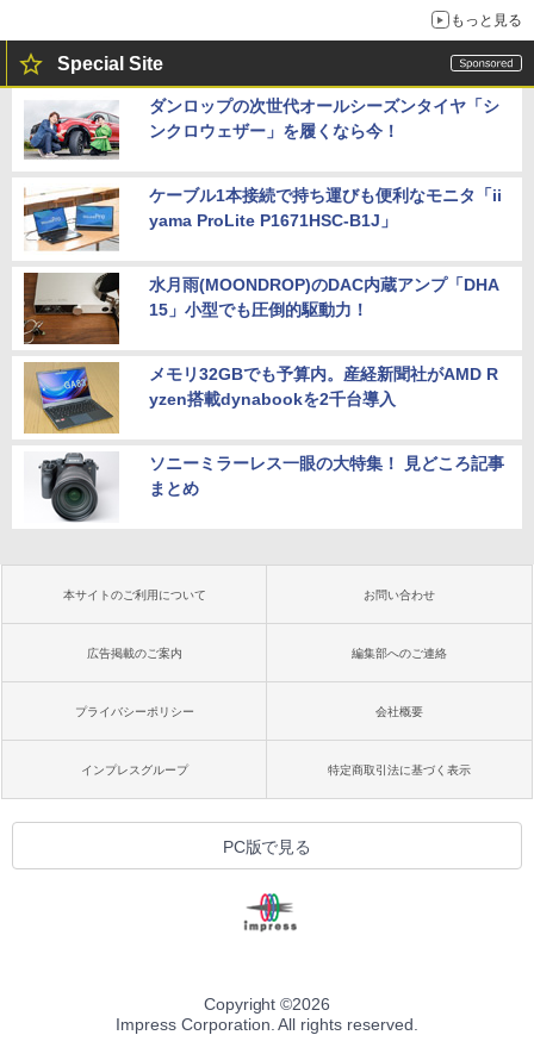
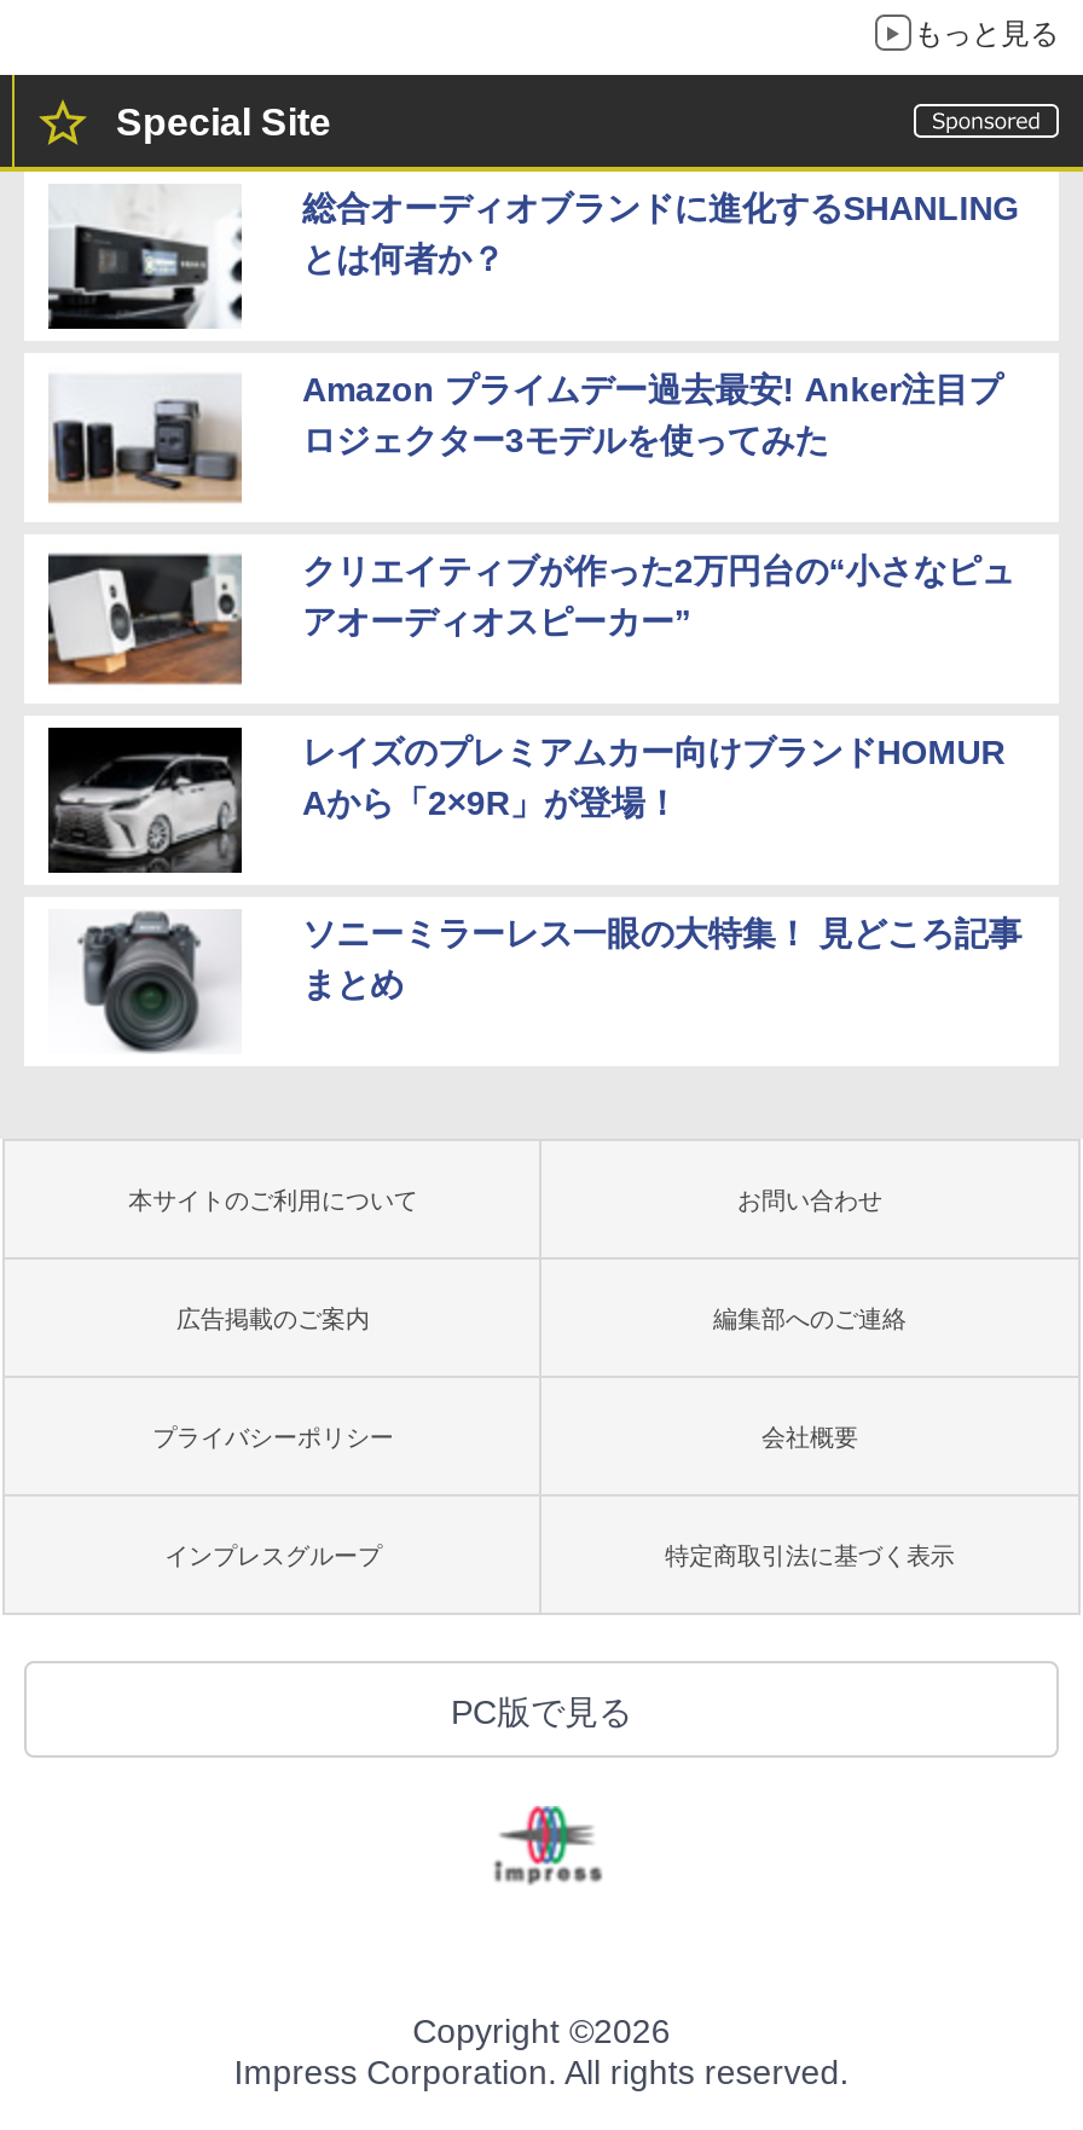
[24,97,499,166] [image] | ダンロップの次世代オールシーズンタイヤ「シ | ンクロウェザー」を履くなら今！ -> [46,189,1019,331] [image] | 総合オーディオブランドに進化するSHANLING | とは何者か？
[23,186,501,251] [image] | ケーブル1本接続で持ち運びも便利なモニタ「ii | yama ProLite P1671HSC-B1J」 -> [48,371,1002,503] [image] | Amazon プライムデー過去最安! Anker注目プ | ロジェクター3モデルを使ってみた
[23,272,499,345] [image] | 水月雨(MOONDROP)のDAC内蔵アンプ「DHA | 15」小型でも圧倒的駆動力！ -> [46,546,1015,691] [image] | クリエイティブが作った2万円台の“小さなピュ | アオーディオスピーカー”
[23,361,498,435] [image] | メモリ32GBでも予算内。産経新聞社がAMD R | yzen搭載dynabookを2千台導入 -> [46,725,1005,875] [image] | レイズのプレミアムカー向けブランドHOMUR | Aから「2×9R」が登場！

